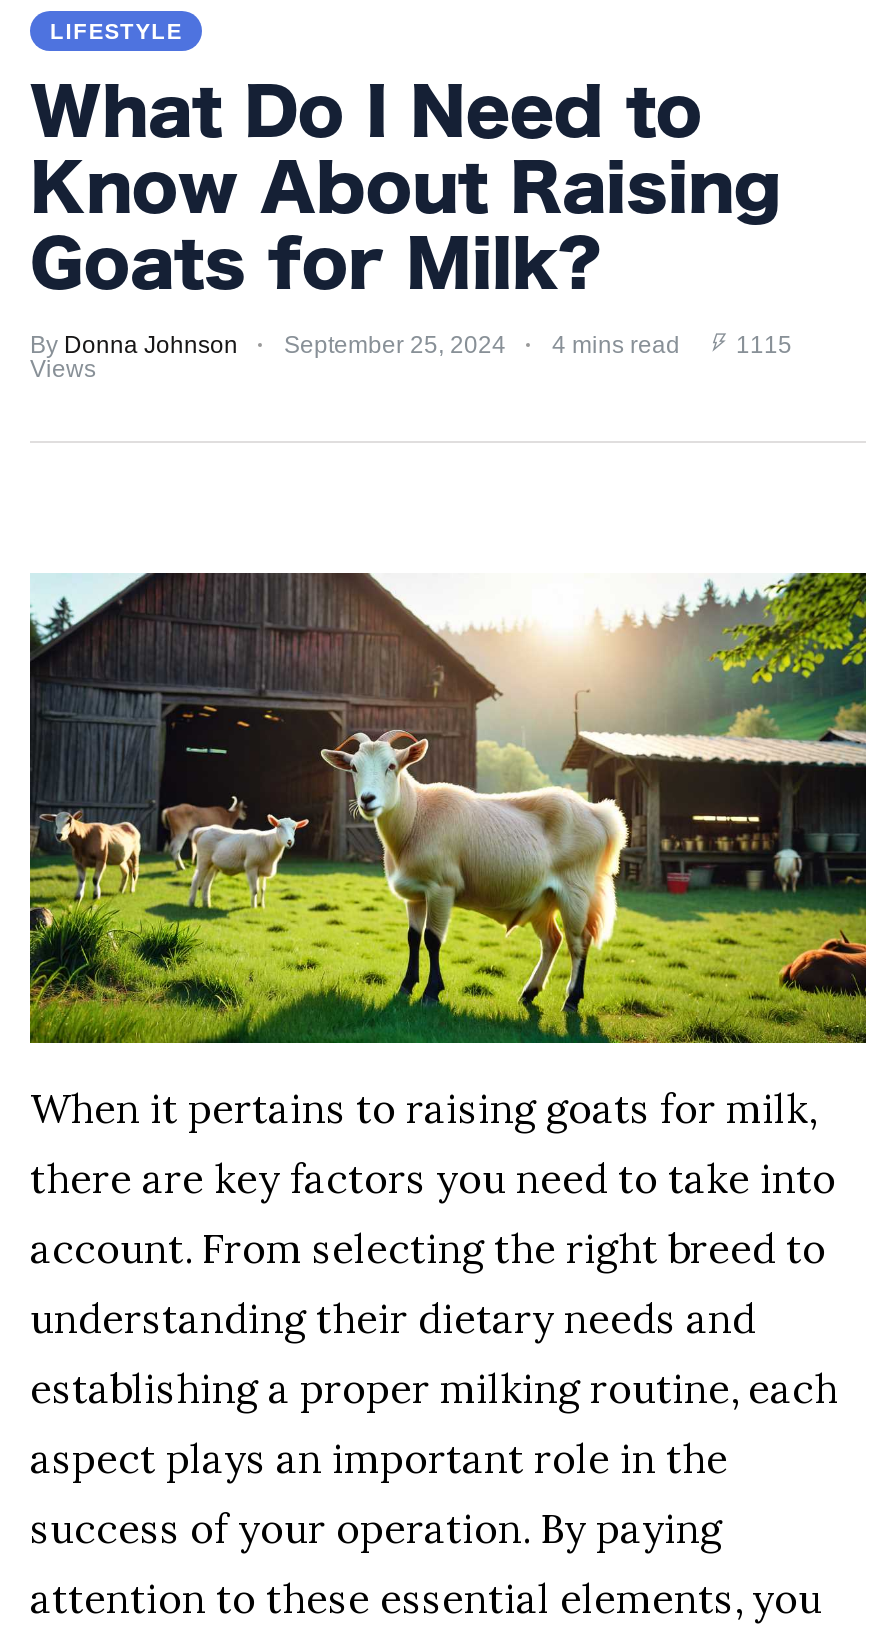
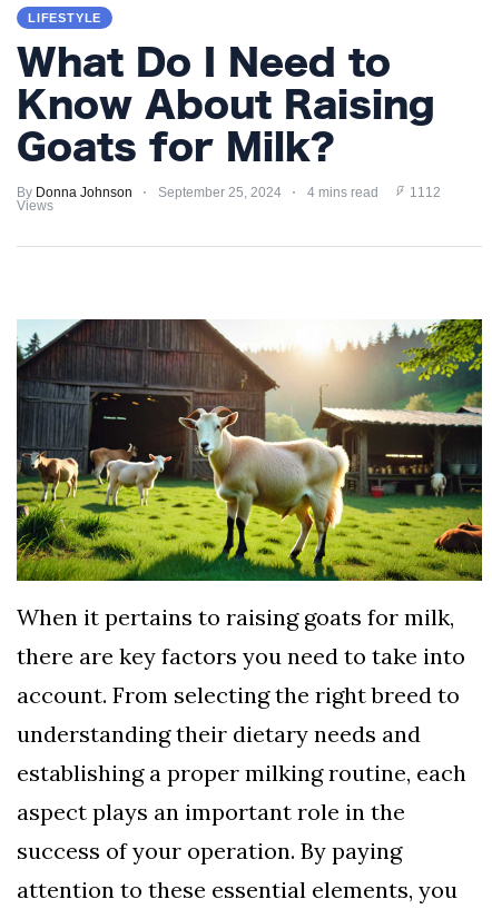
[736,331,792,359] 1115 -> [410,185,441,200] 1112

